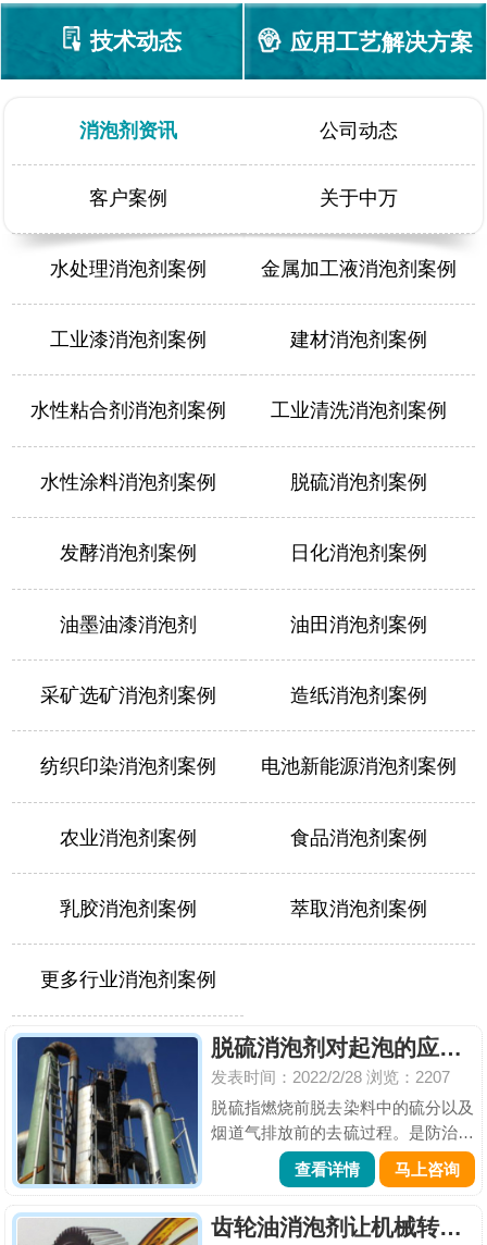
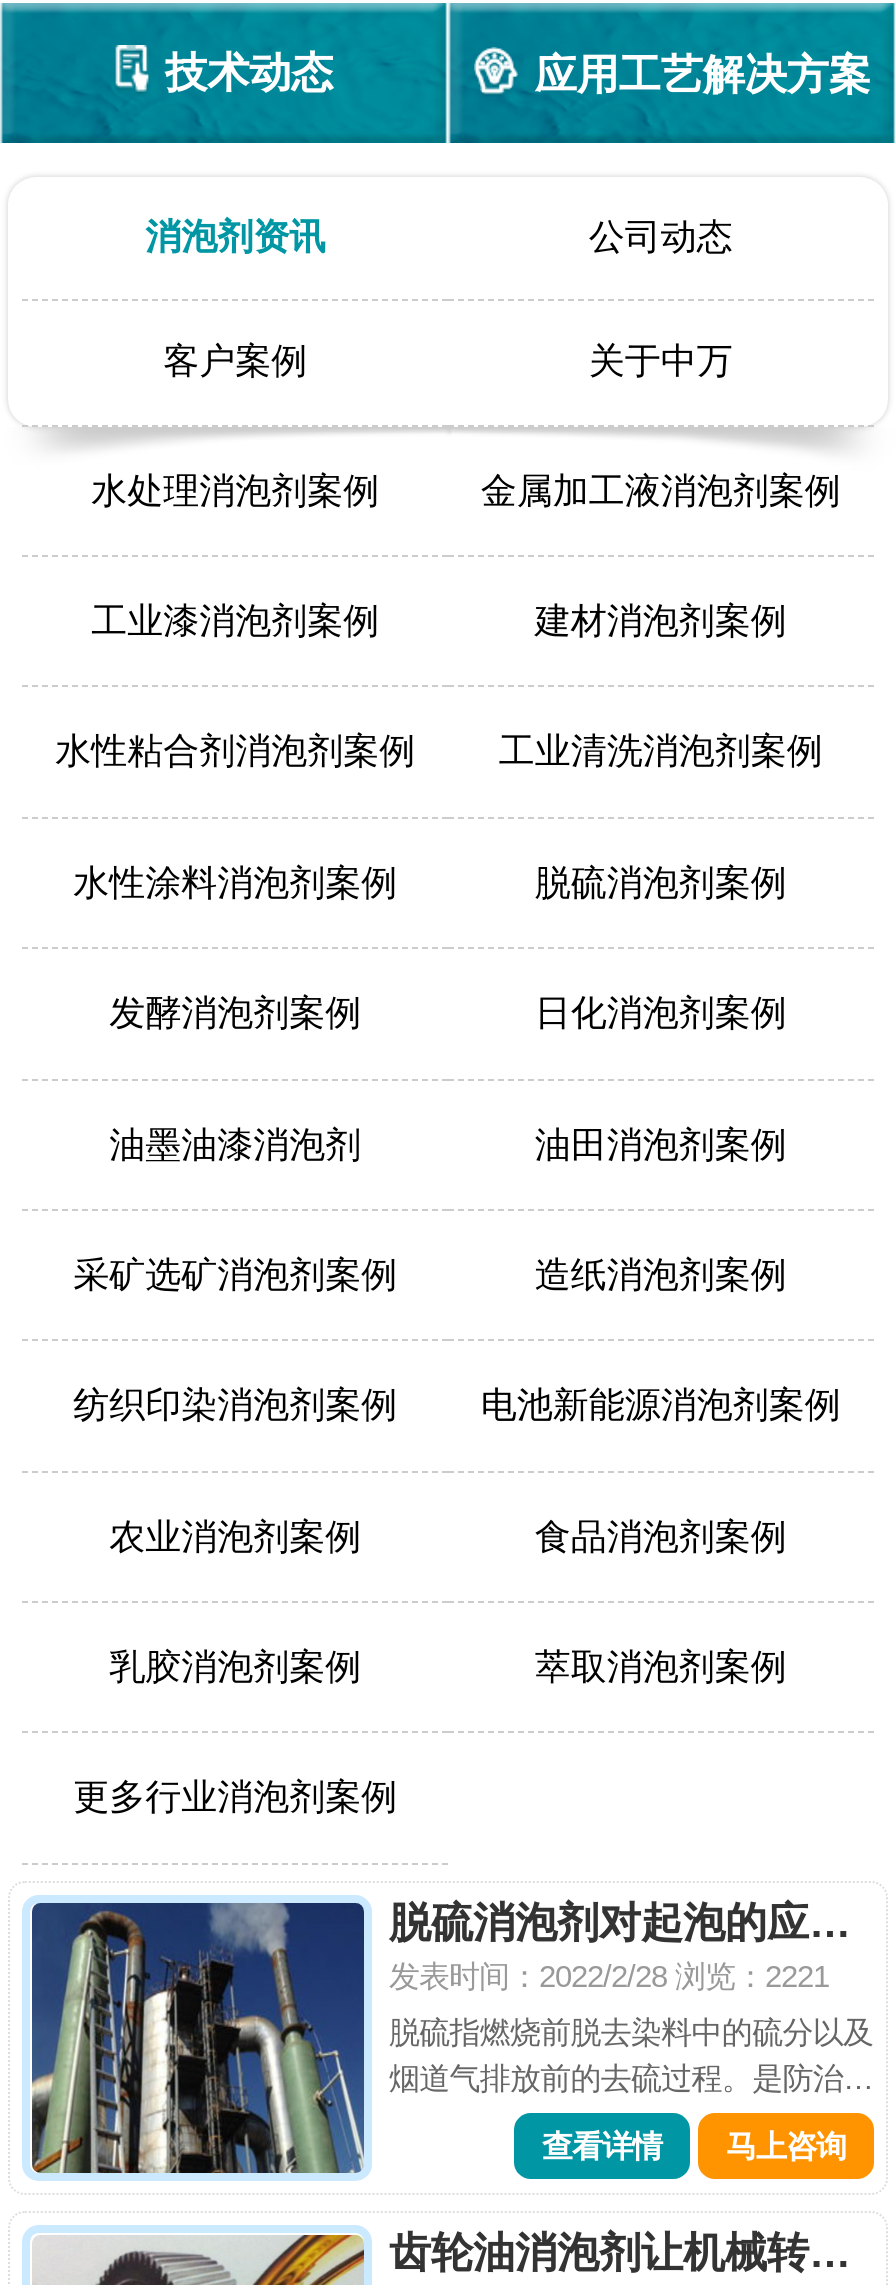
[211,1068,451,1086] 发表时间：2022/2/28 浏览：2207 -> [389,1959,829,1993] 发表时间：2022/2/28 浏览：2221

